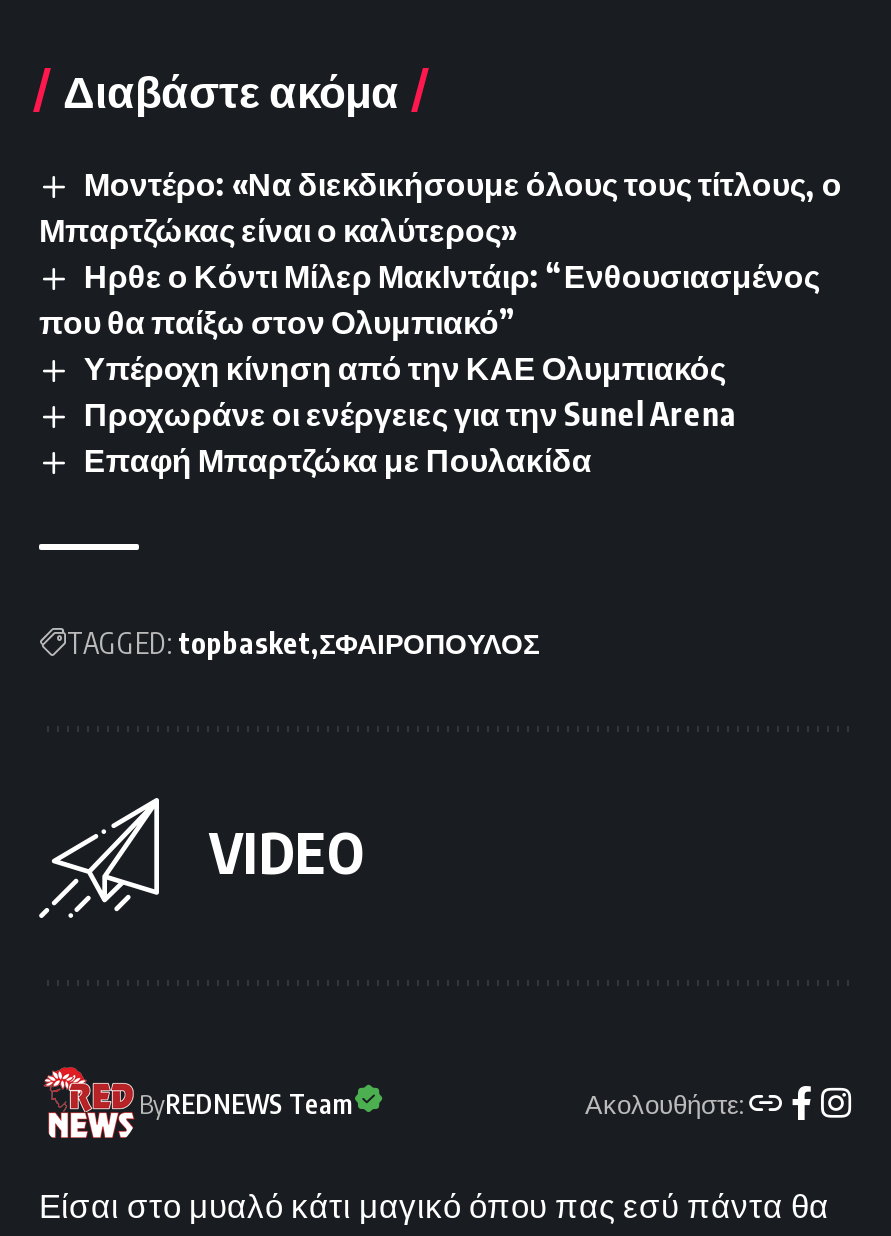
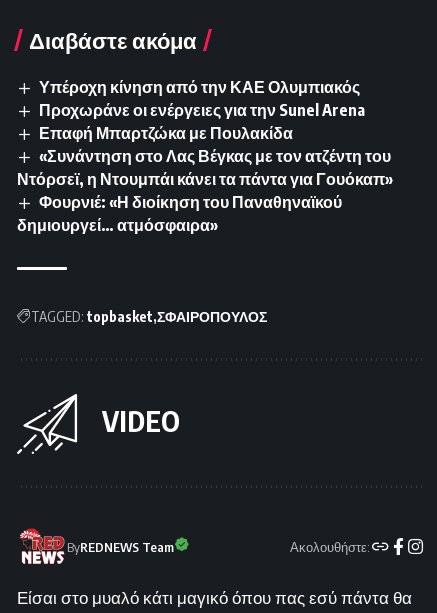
[39,163,842,342] Μοντέρο: «Να διεκδικήσουμε όλους τους τίτλους, ο | Μπαρτζώκας είναι ο καλύτερος» | Ηρθε ο Κόντι Μίλερ ΜακΙντάιρ: “Ενθουσιασμένος | που θα παίξω στον Ολυμπιακό” -> none
moved [84,348,736,480] -> [39,77,365,143]: Υπέροχη κίνηση από την ΚΑΕ Ολυμπιακός | Προχωράνε οι ενέργειες για την Sunel Arena | Επαφή Μπαρτζώκα με Πουλακίδα
none -> [17,146,393,235] «Συνάντηση στο Λας Βέγκας με τον ατζέντη του | Ντόρσεϊ, η Ντουμπάι κάνει τα πάντα για Γουόκαπ» | Φουρνιέ: «Η διοίκηση του Παναθηναϊκού | δημιουργεί… ατμόσφαιρα»

